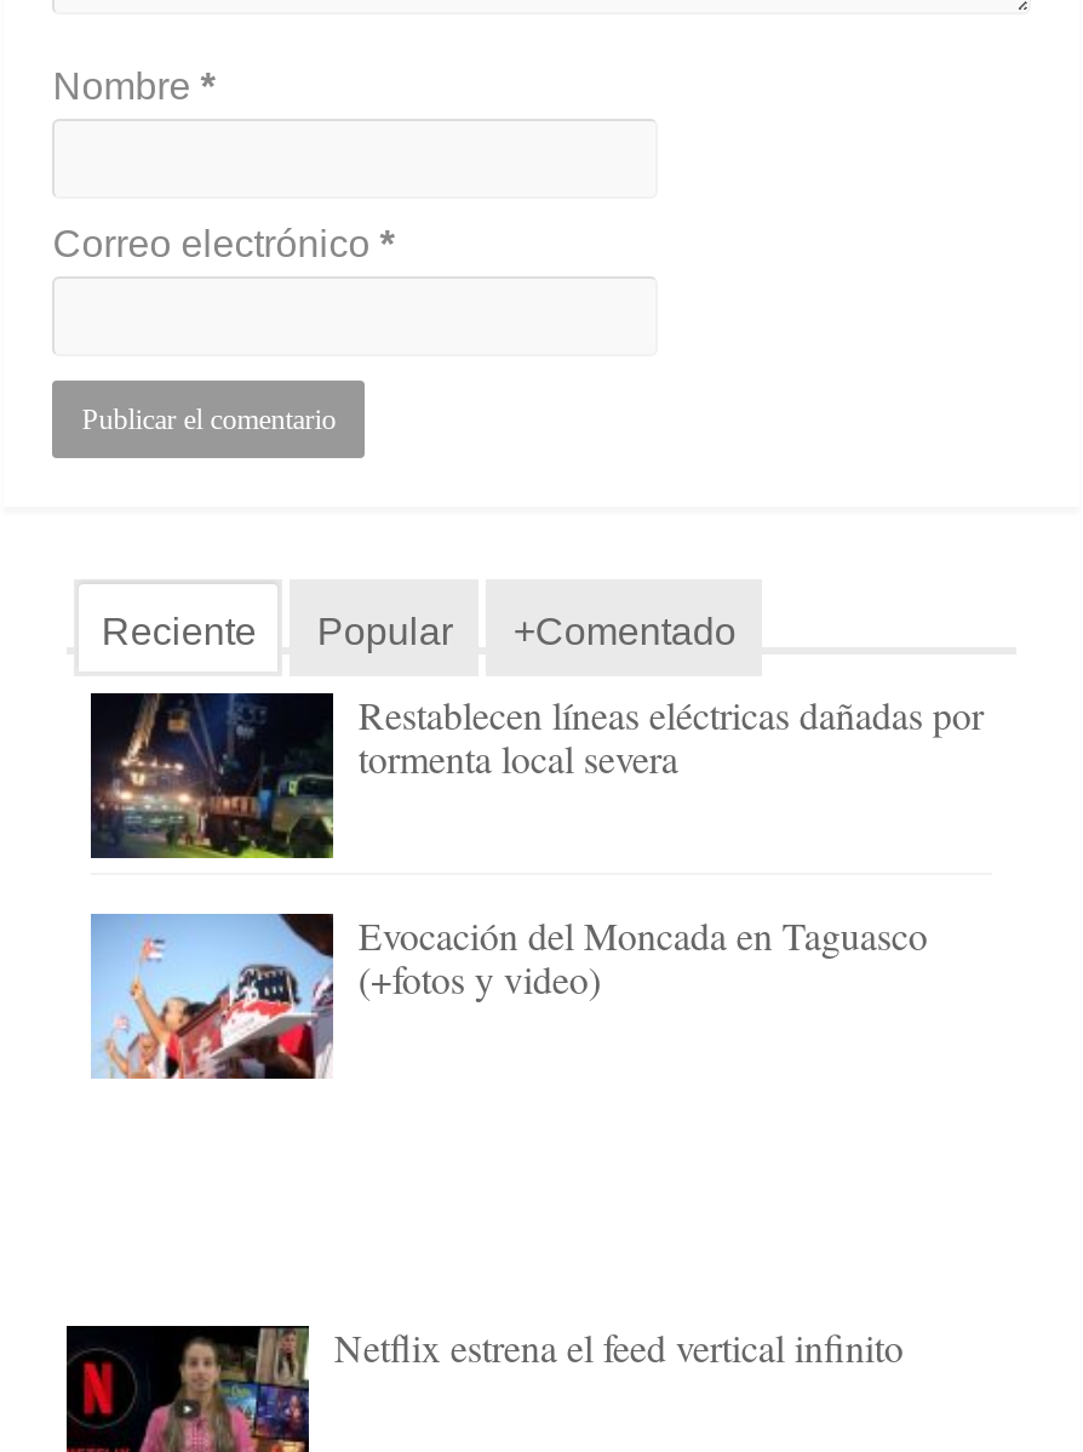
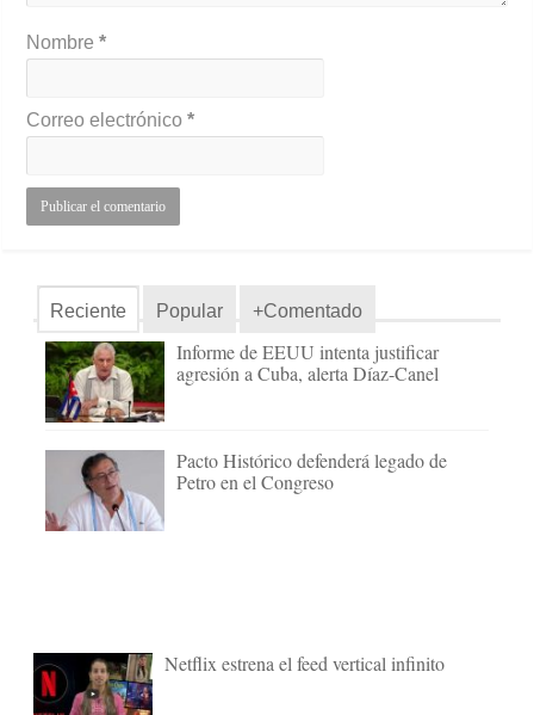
[91,688,983,861] [image] | Restablecen líneas eléctricas dañadas por | tormenta local severa -> [45,339,439,424] [image] | Informe de EEUU intenta justificar | agresión a Cuba, alerta Díaz-Canel
[91,909,928,1081] [image] | Evocación del Moncada en Taguasco | (+fotos y video) -> [44,448,447,532] [image] | Pacto Histórico defenderá legado de | Petro en el Congreso

